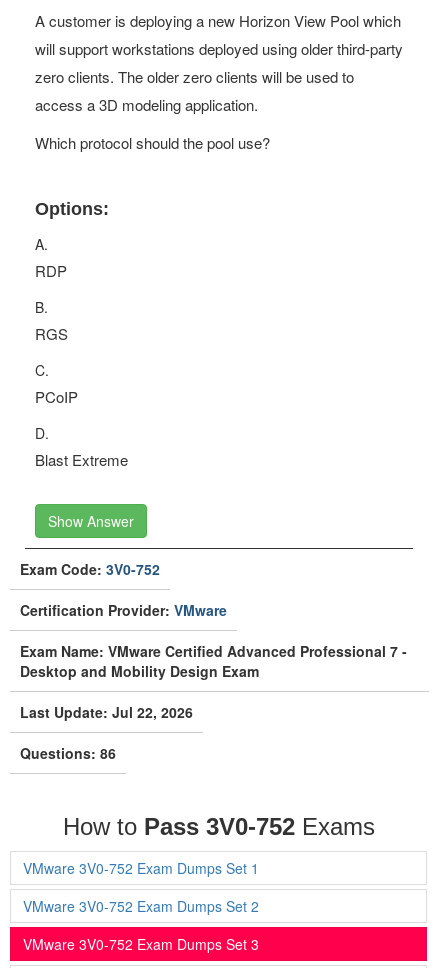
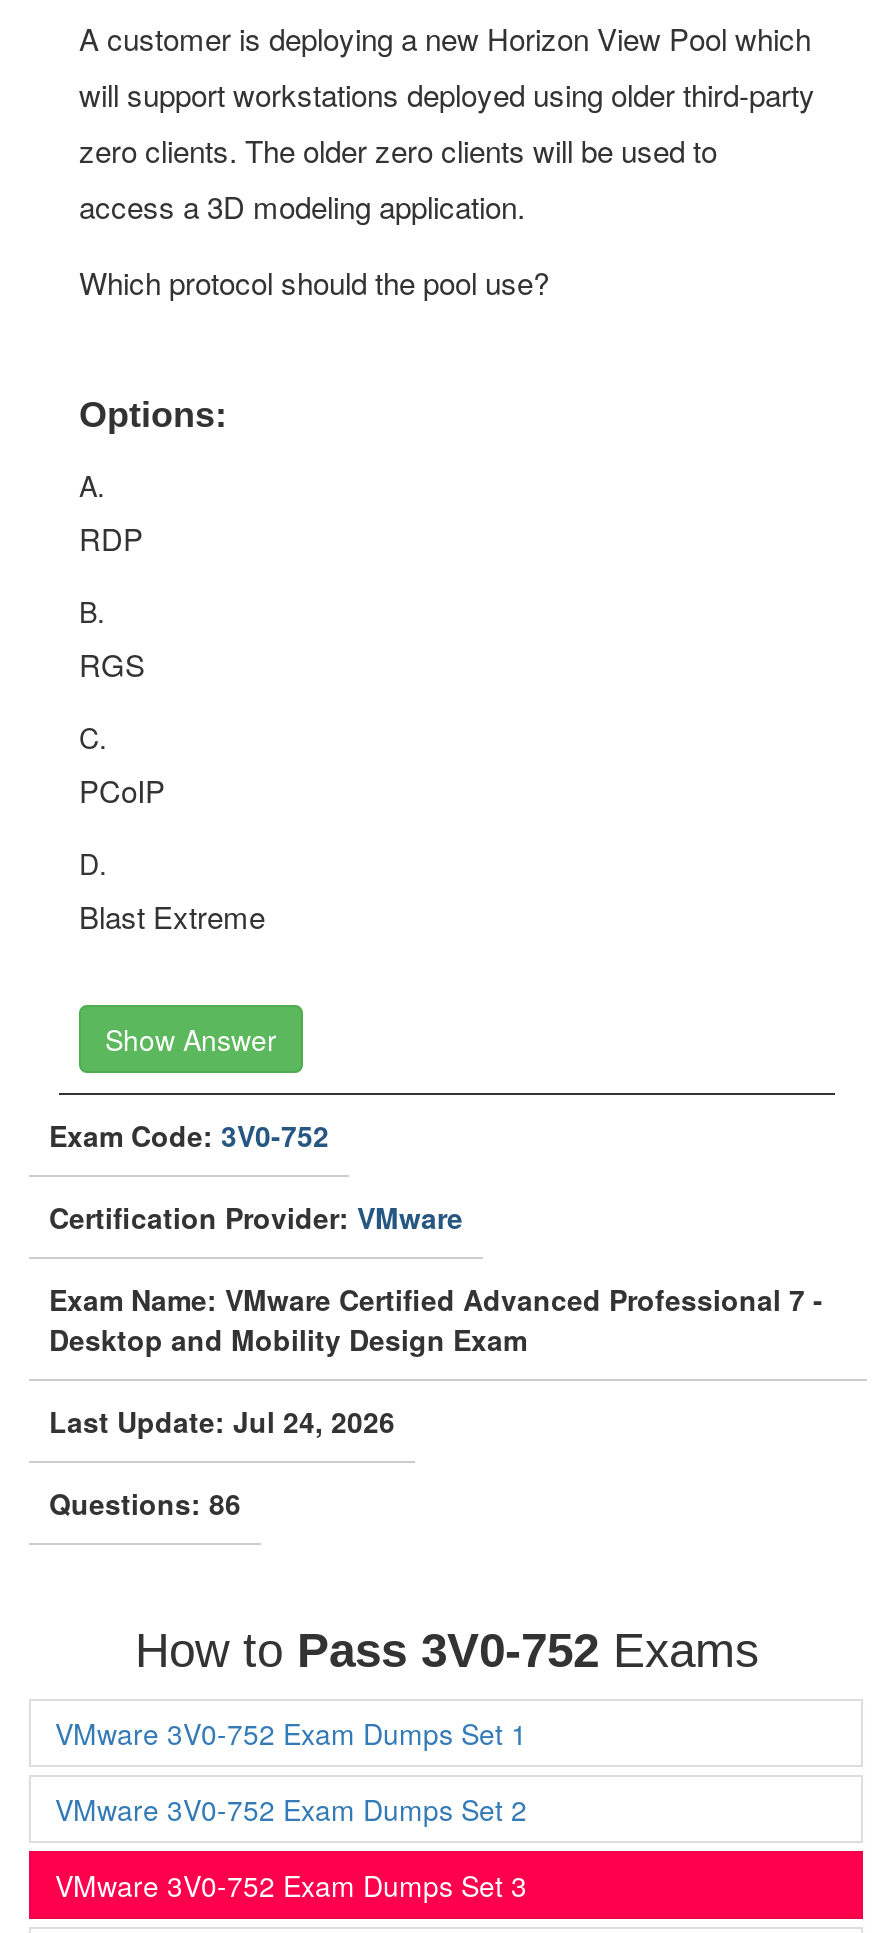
[20,702,193,722] Last Update: Jul 22, 2026 -> [49,1401,395,1441] Last Update: Jul 24, 2026

